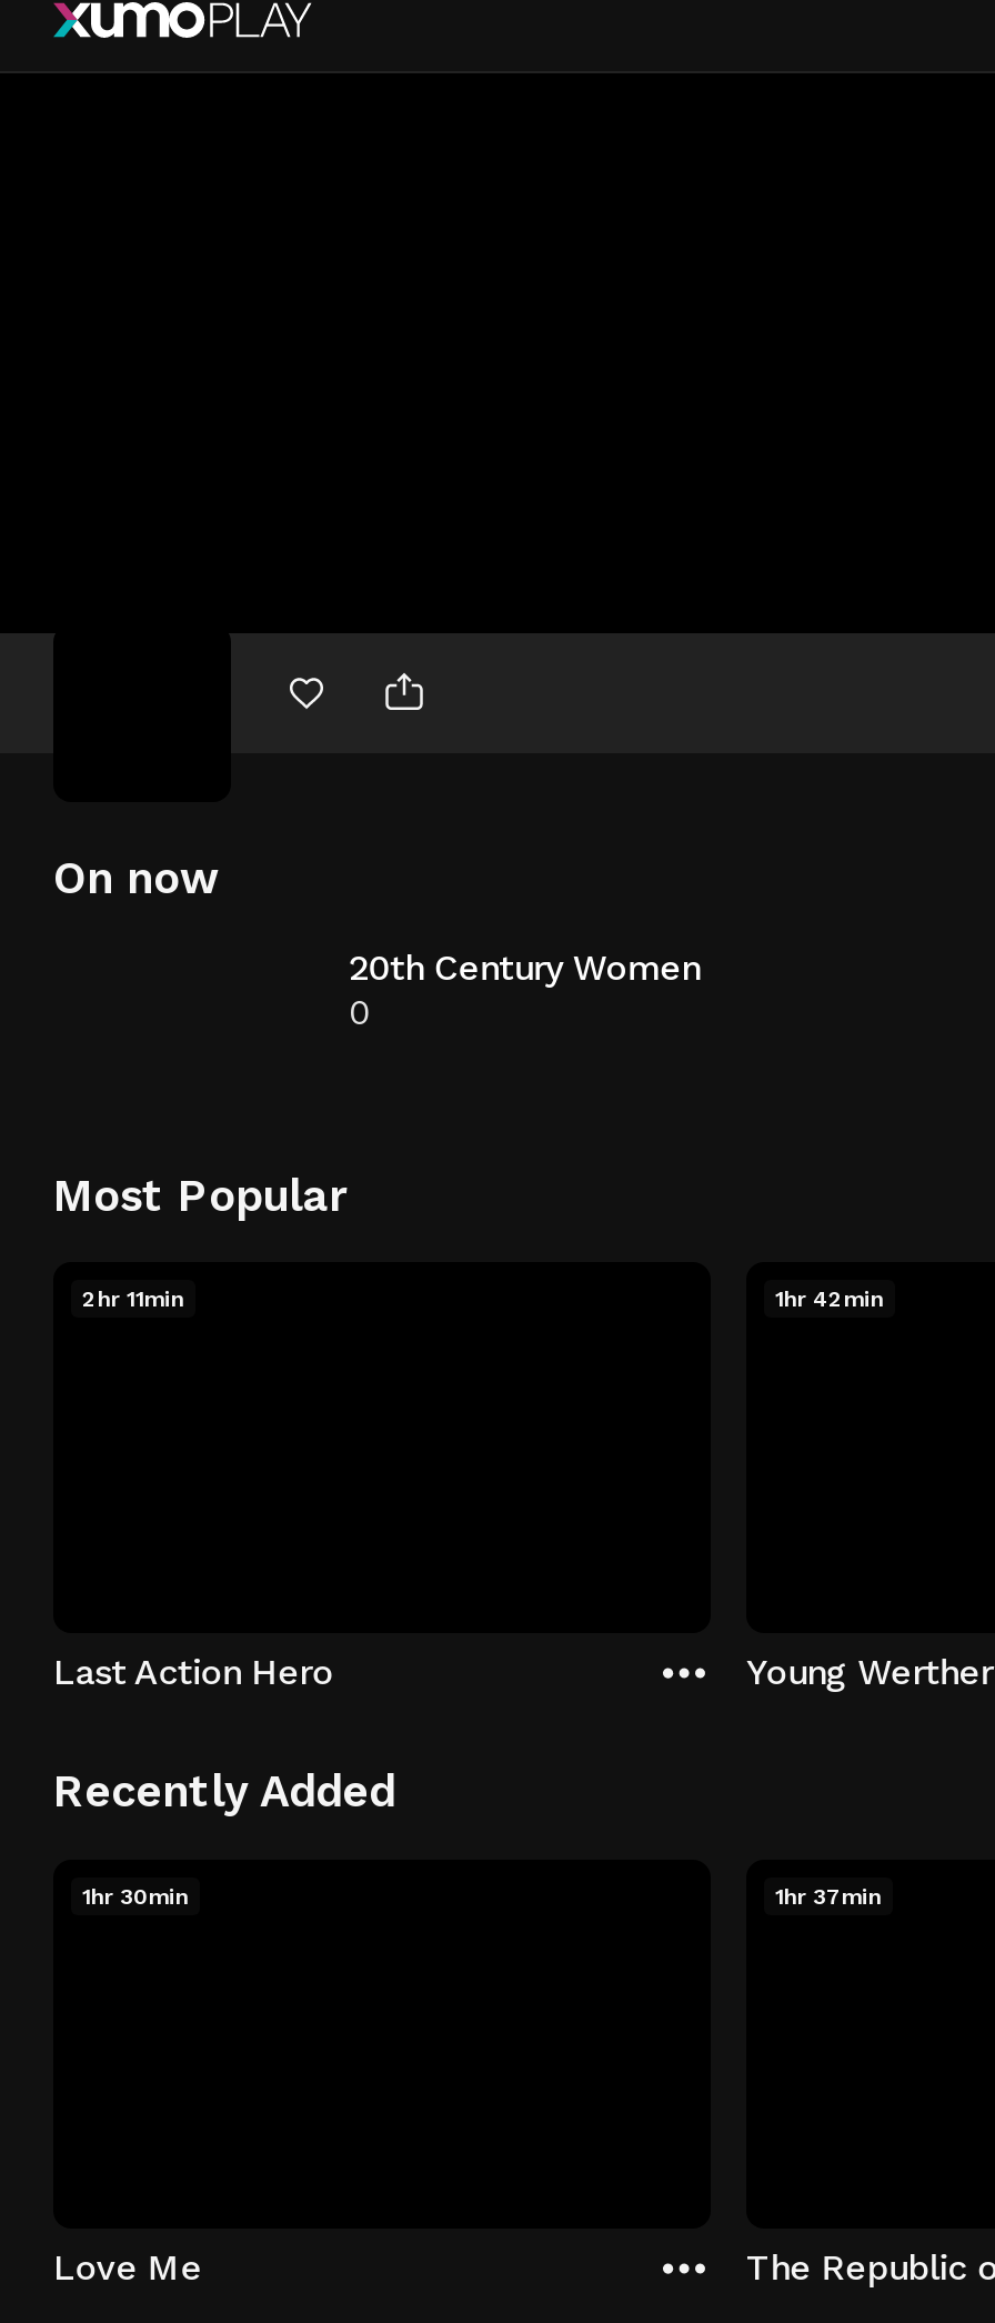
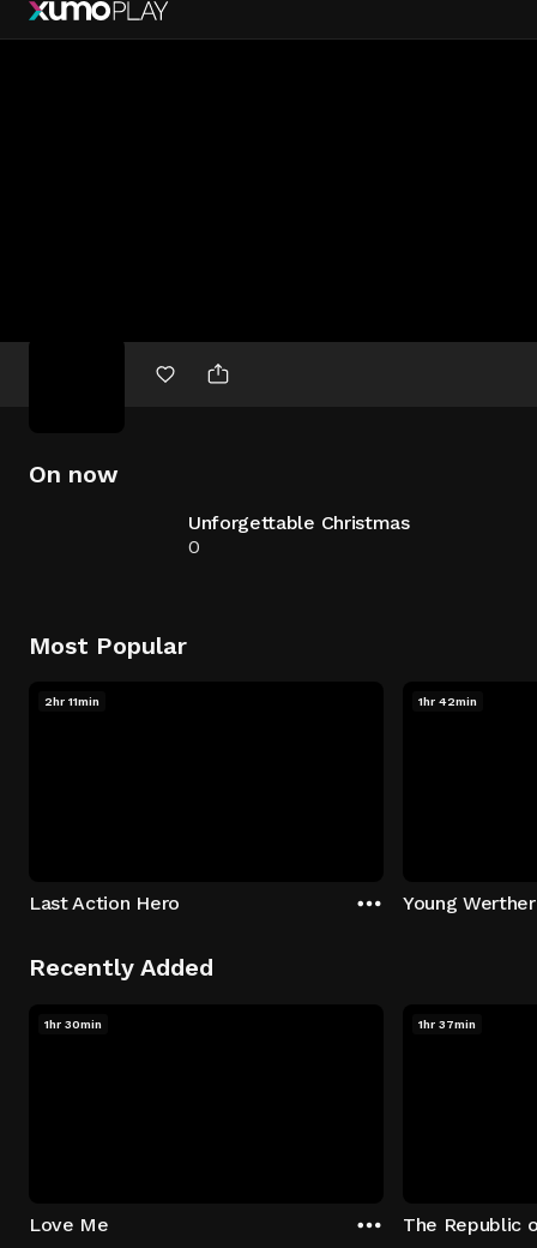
[349,947,700,989] 20th Century Women -> [188,511,409,534] Unforgettable Christmas

